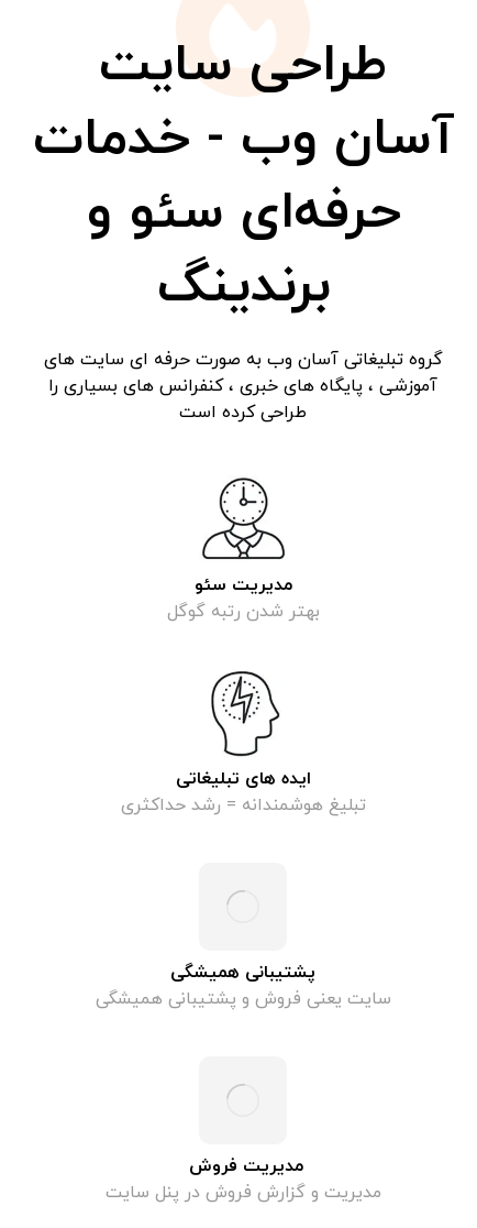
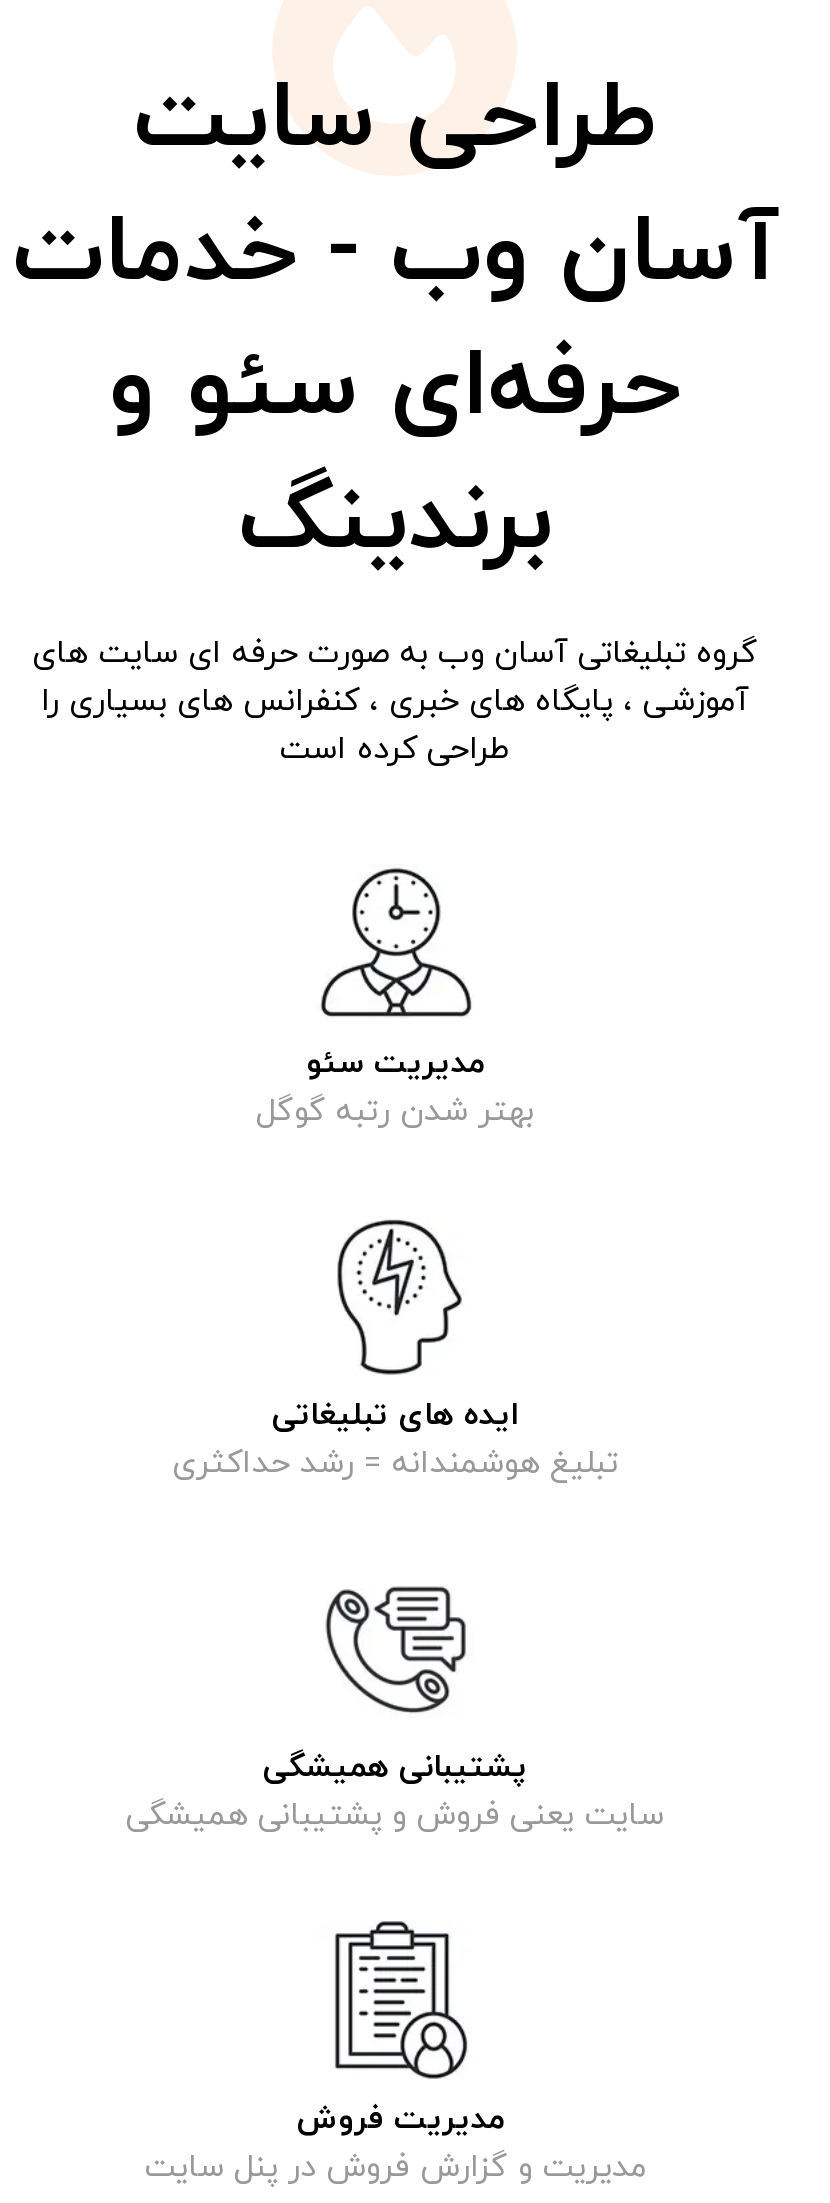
none -> [325,1586,467,1714] [image]
none -> [333,1920,469,2080] [image]

